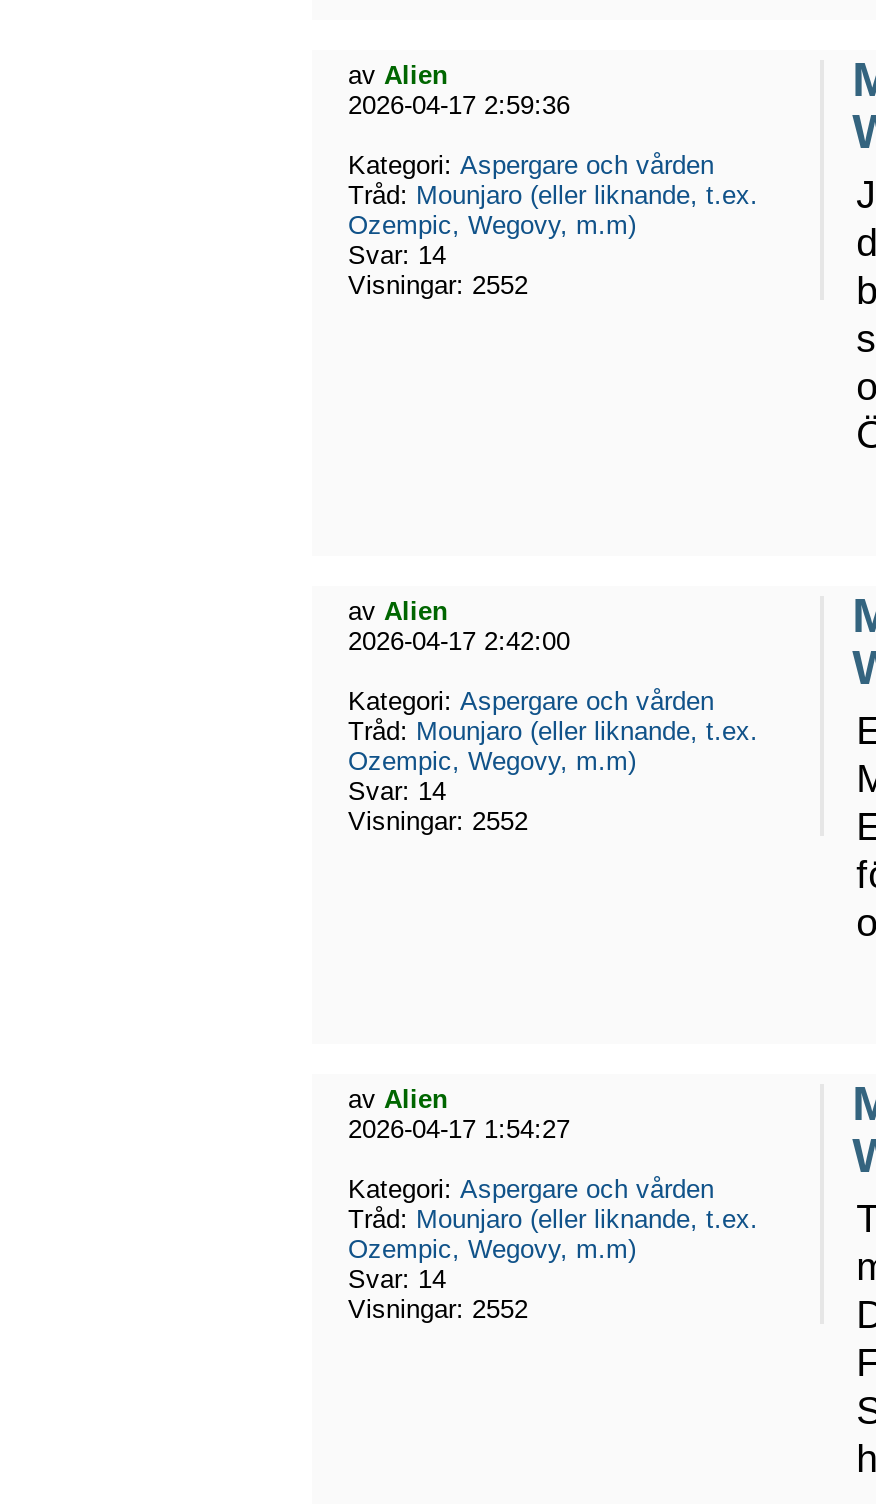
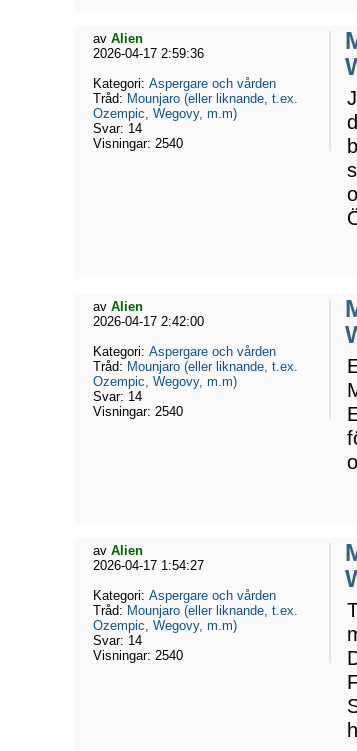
[348,270,528,300] Visningar: 2552 -> [93,136,183,151] Visningar: 2540
[348,806,528,836] Visningar: 2552 -> [93,404,183,419] Visningar: 2540
[348,1294,528,1324] Visningar: 2552 -> [93,648,183,663] Visningar: 2540

